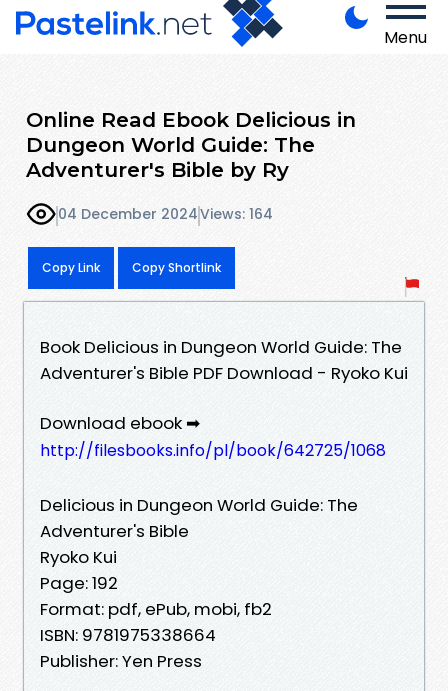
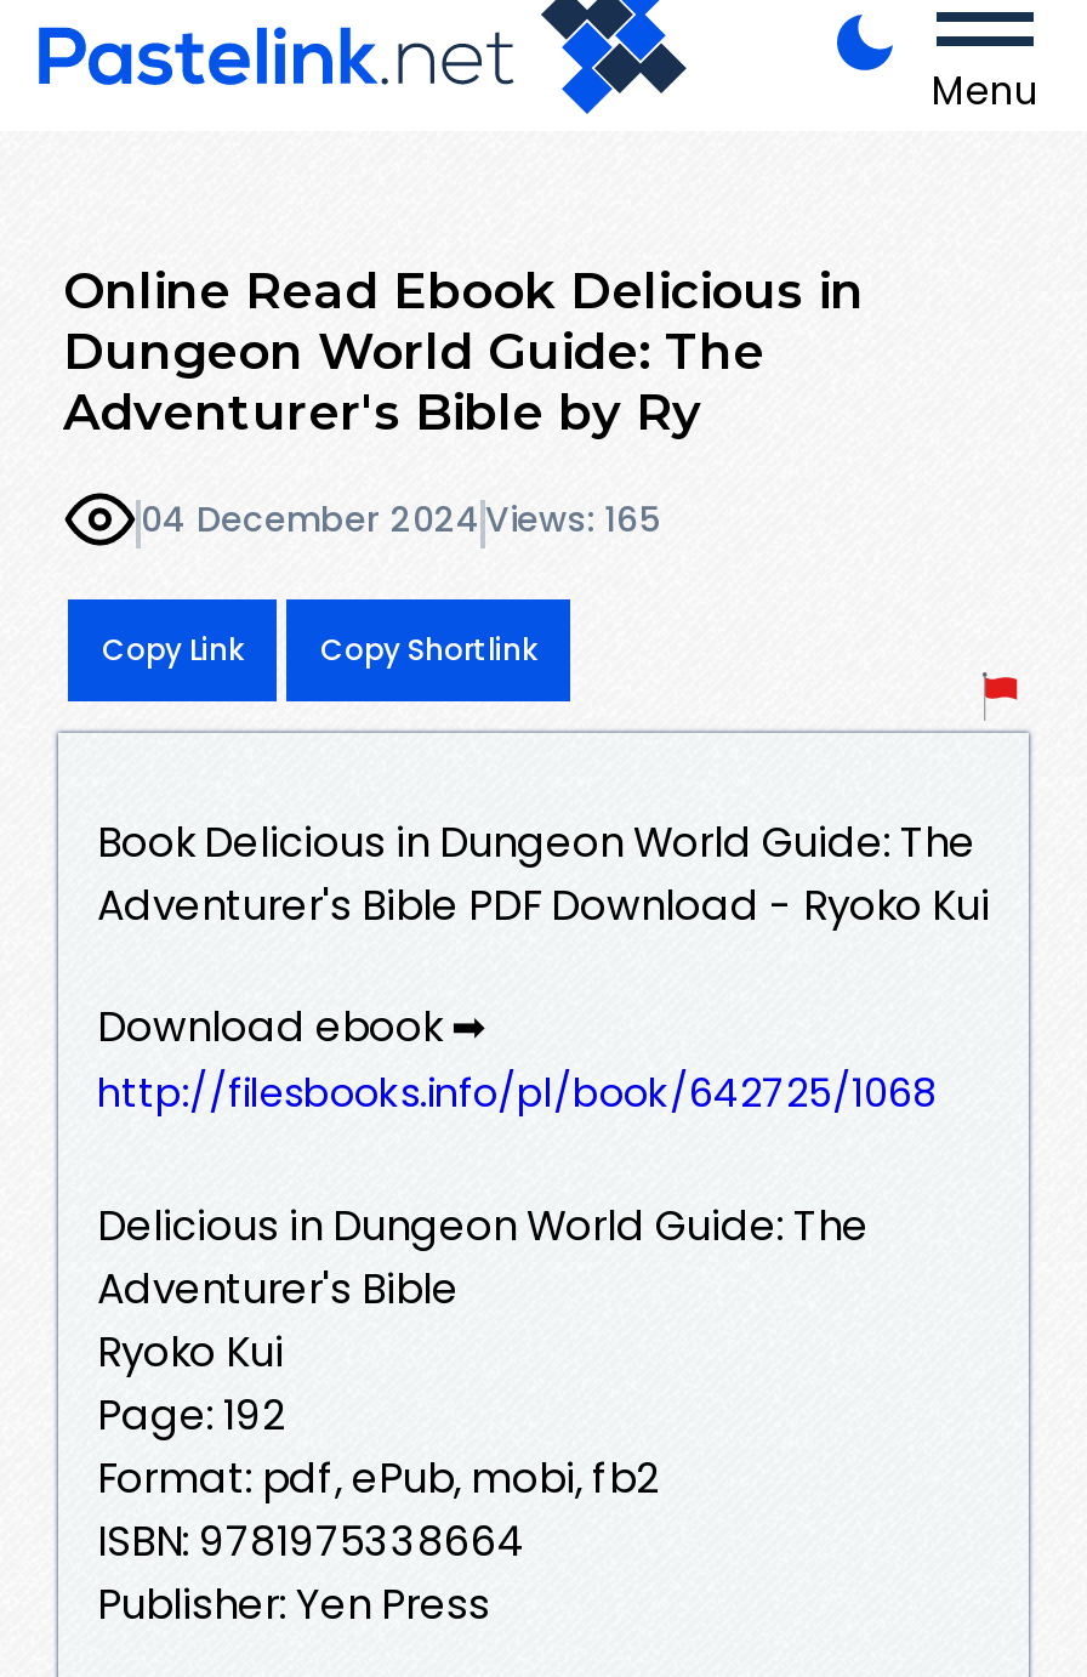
[58,204,273,224] 04 December 2024 Views: 164 -> [141,496,660,545] 04 December 2024 Views: 165

